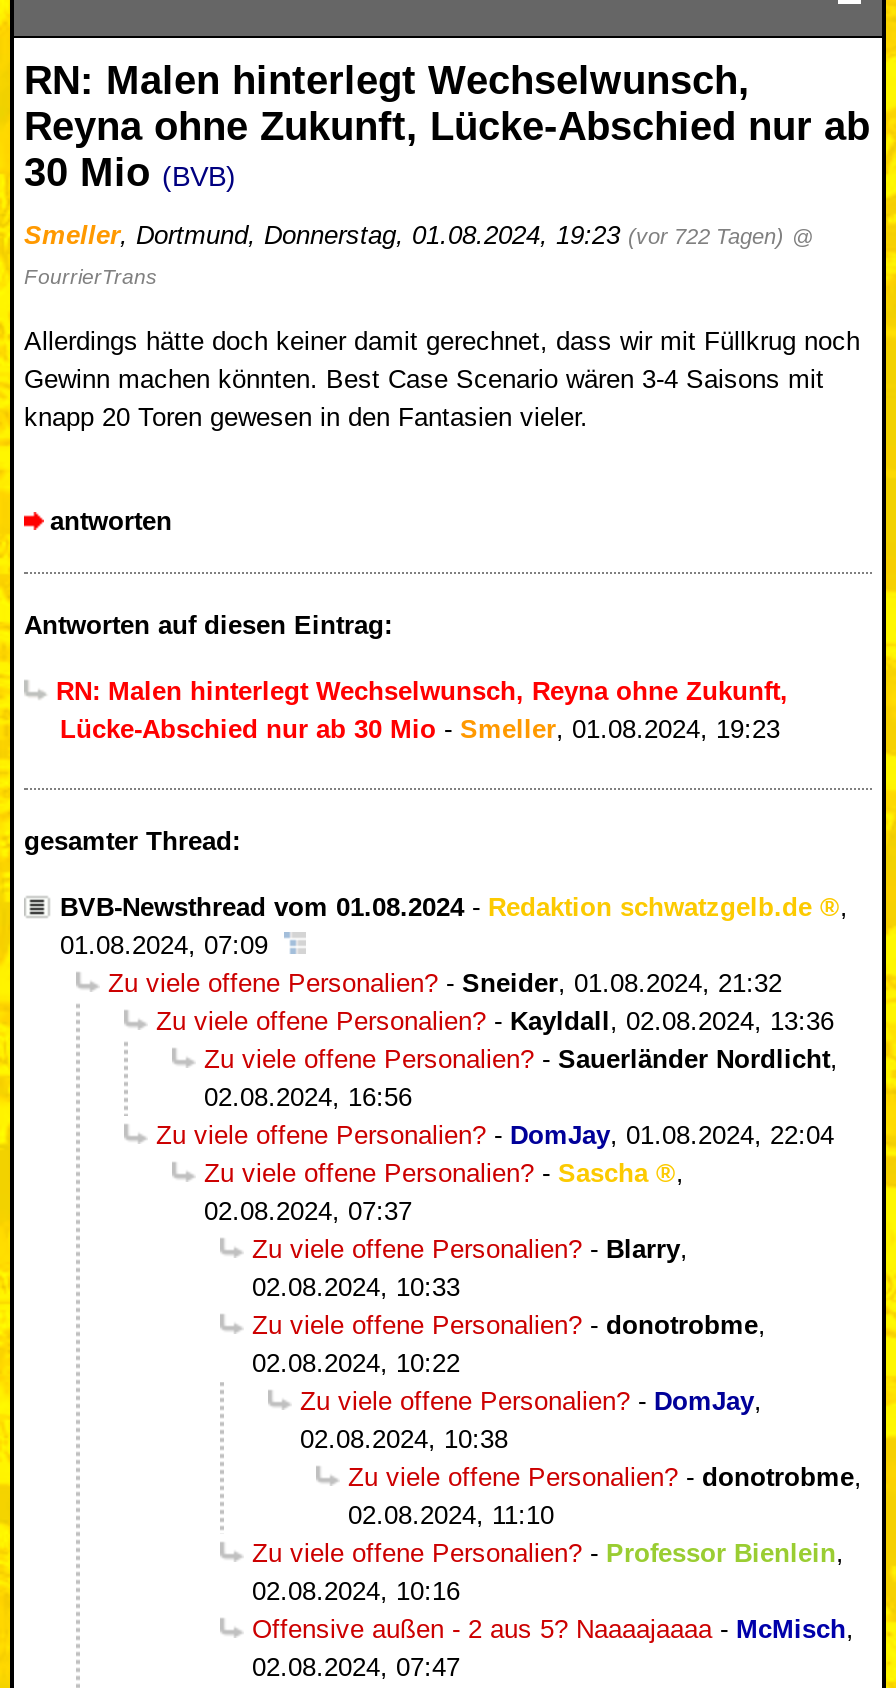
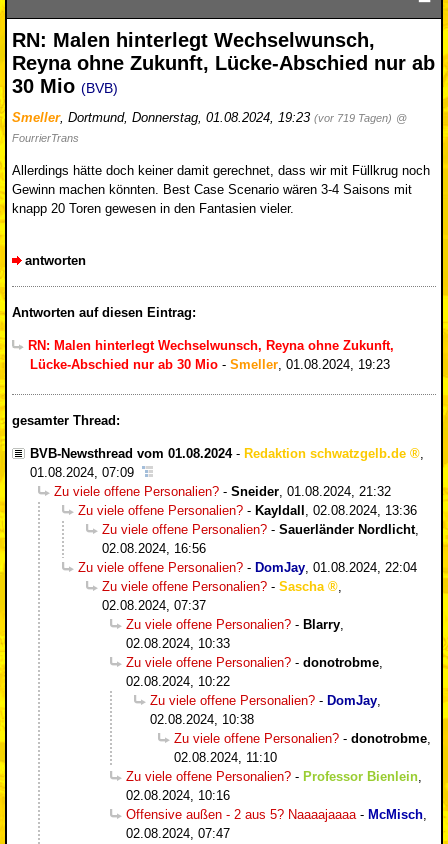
[24,220,814,250] Smeller, Dortmund, Donnerstag, 01.08.2024, 19:23 (vor 722 Tagen) @ -> [12,110,407,125] Smeller, Dortmund, Donnerstag, 01.08.2024, 19:23 (vor 719 Tagen) @

